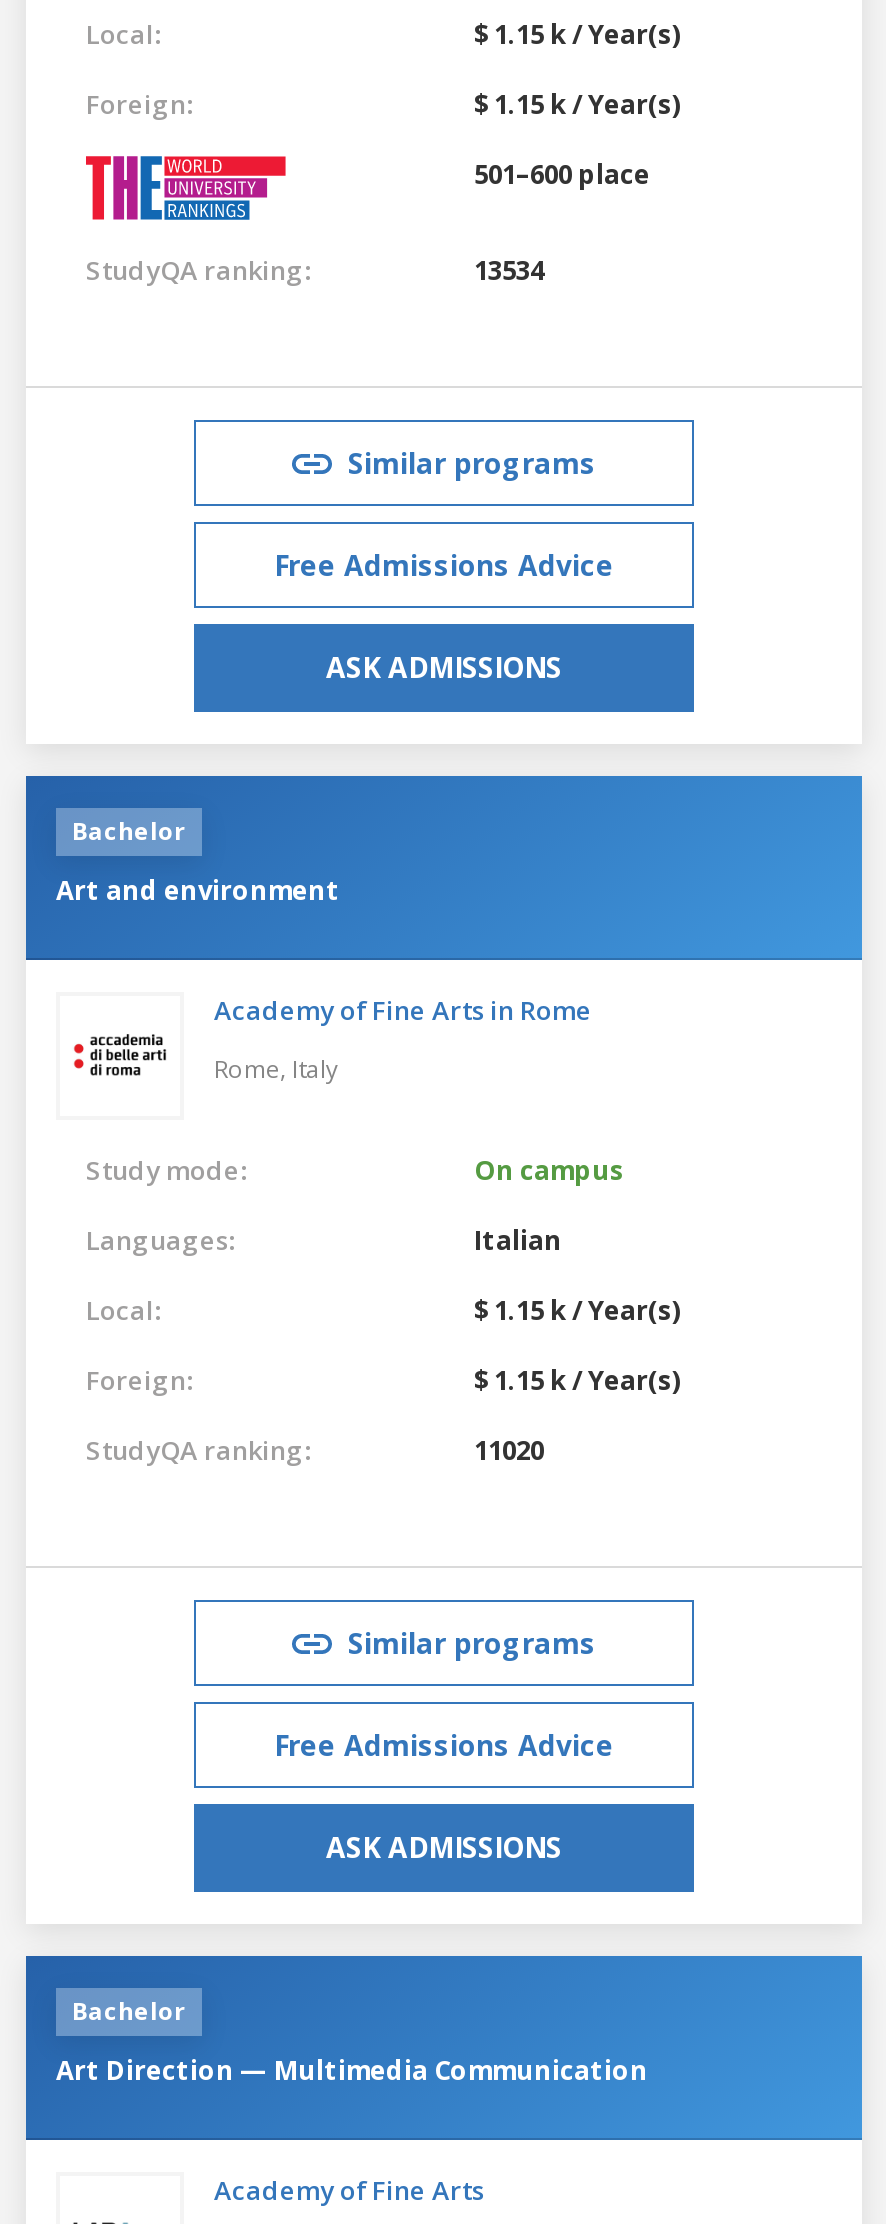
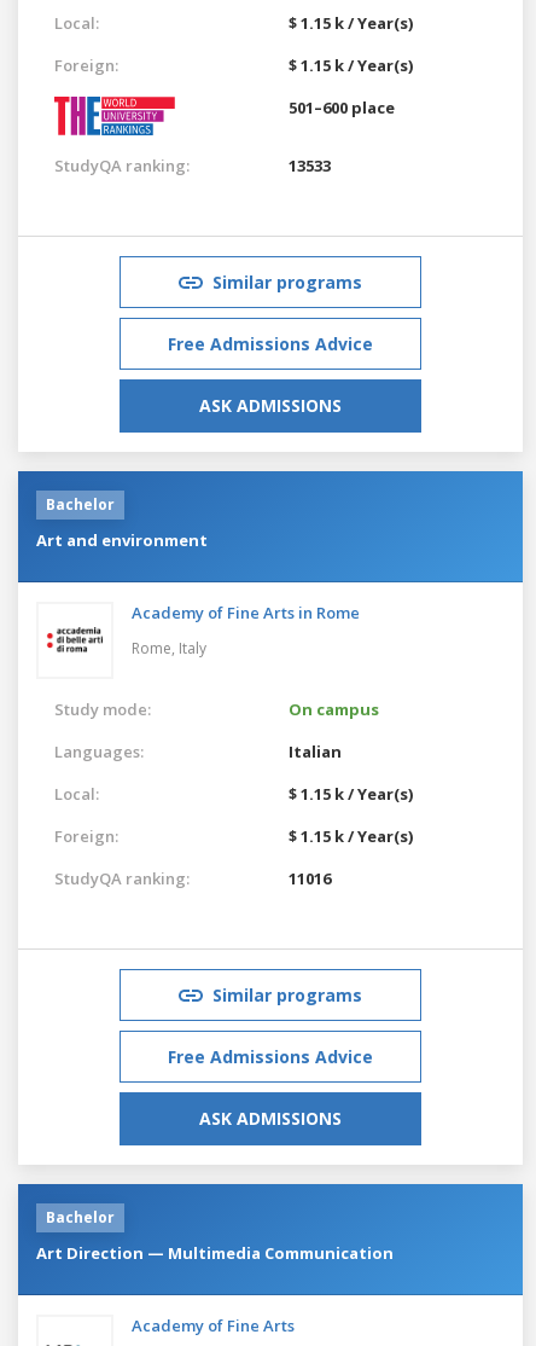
[474,252,544,288] 13534 -> [289,154,331,176] 13533
[474,1432,544,1468] 11020 -> [289,867,331,889] 11016

